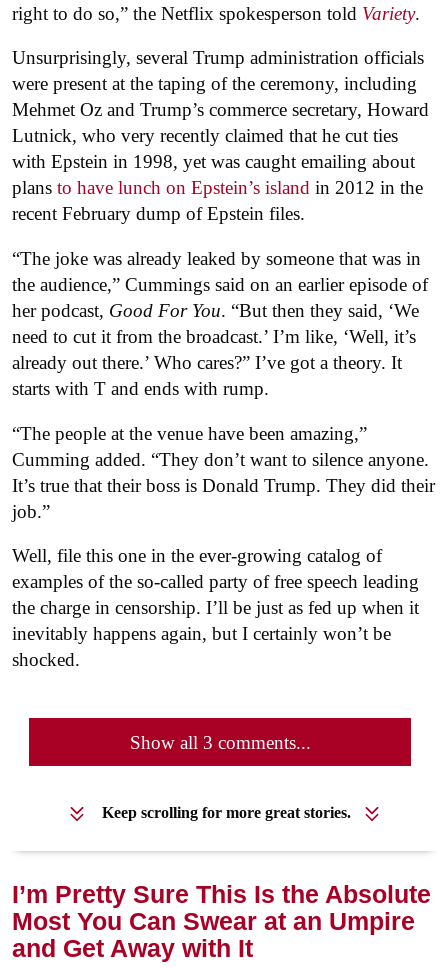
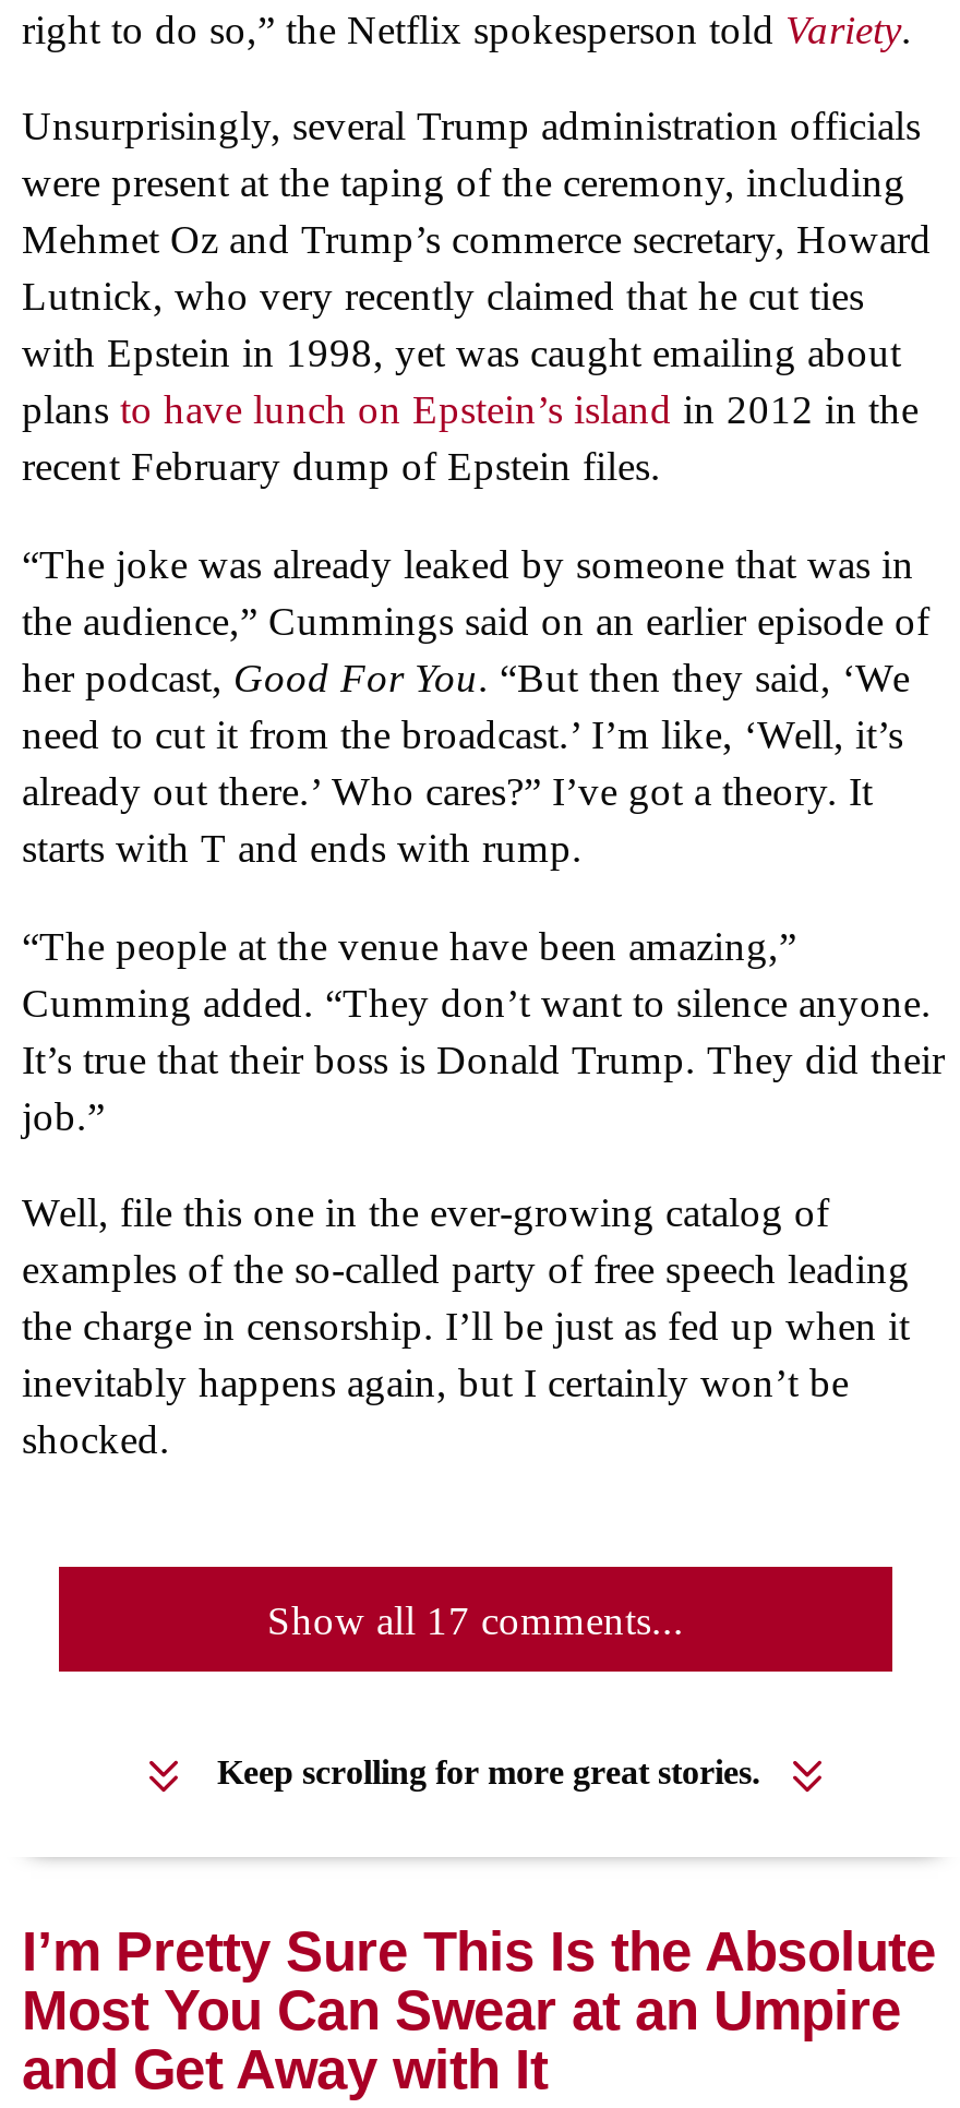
[129,732,310,753] Show all 3 comments... -> [267,1597,684,1643] Show all 17 comments...

